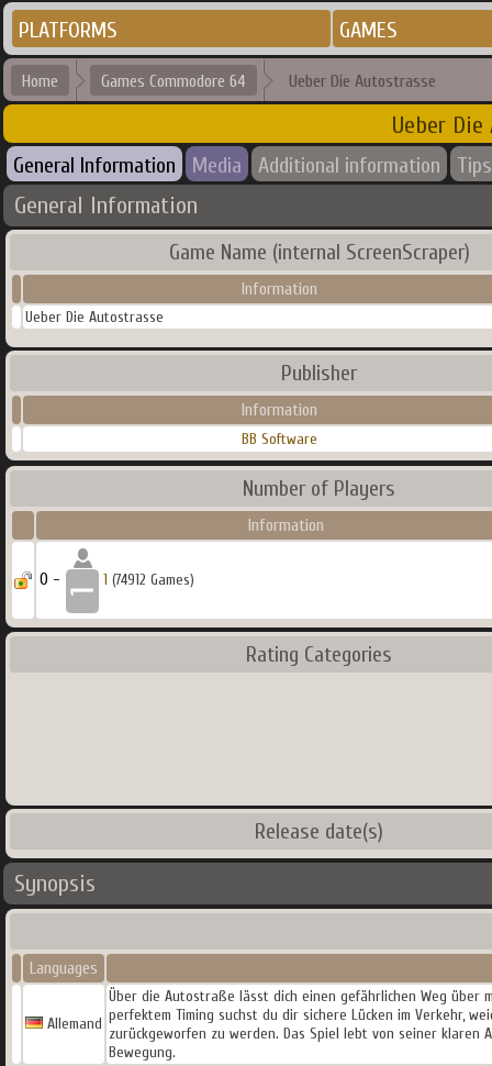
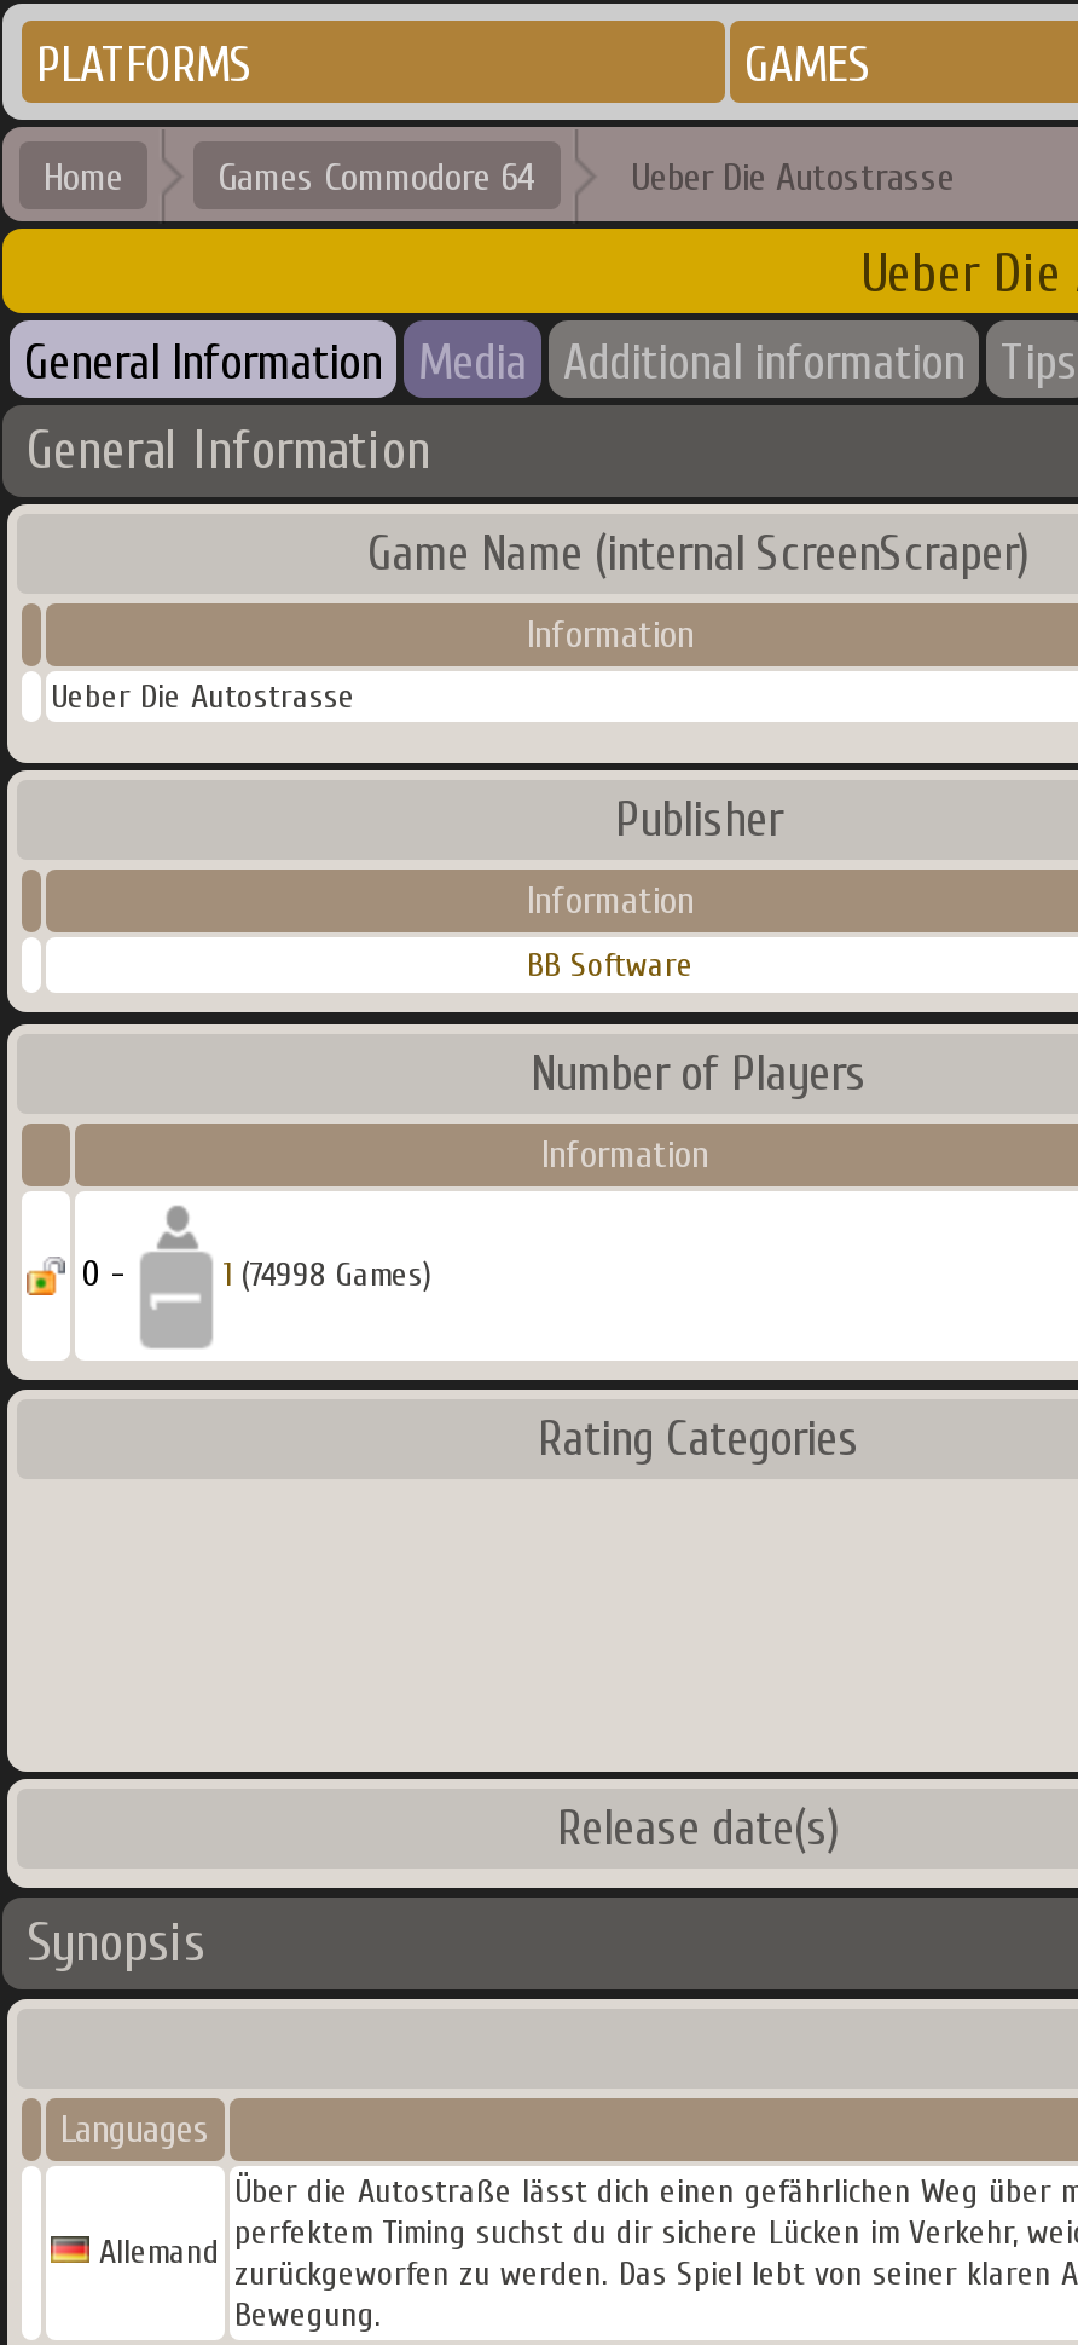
[103,570,194,589] 1 (74912 Games) -> [222,1254,433,1295] 1 (74998 Games)

